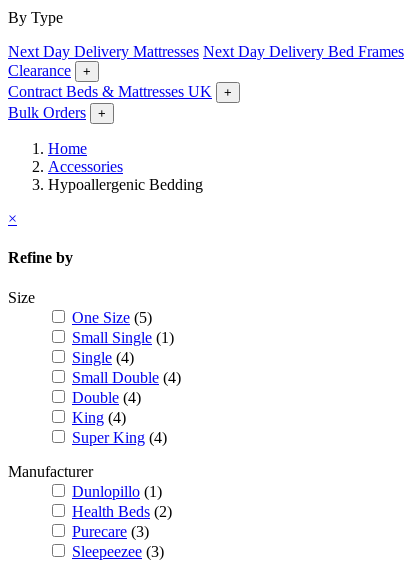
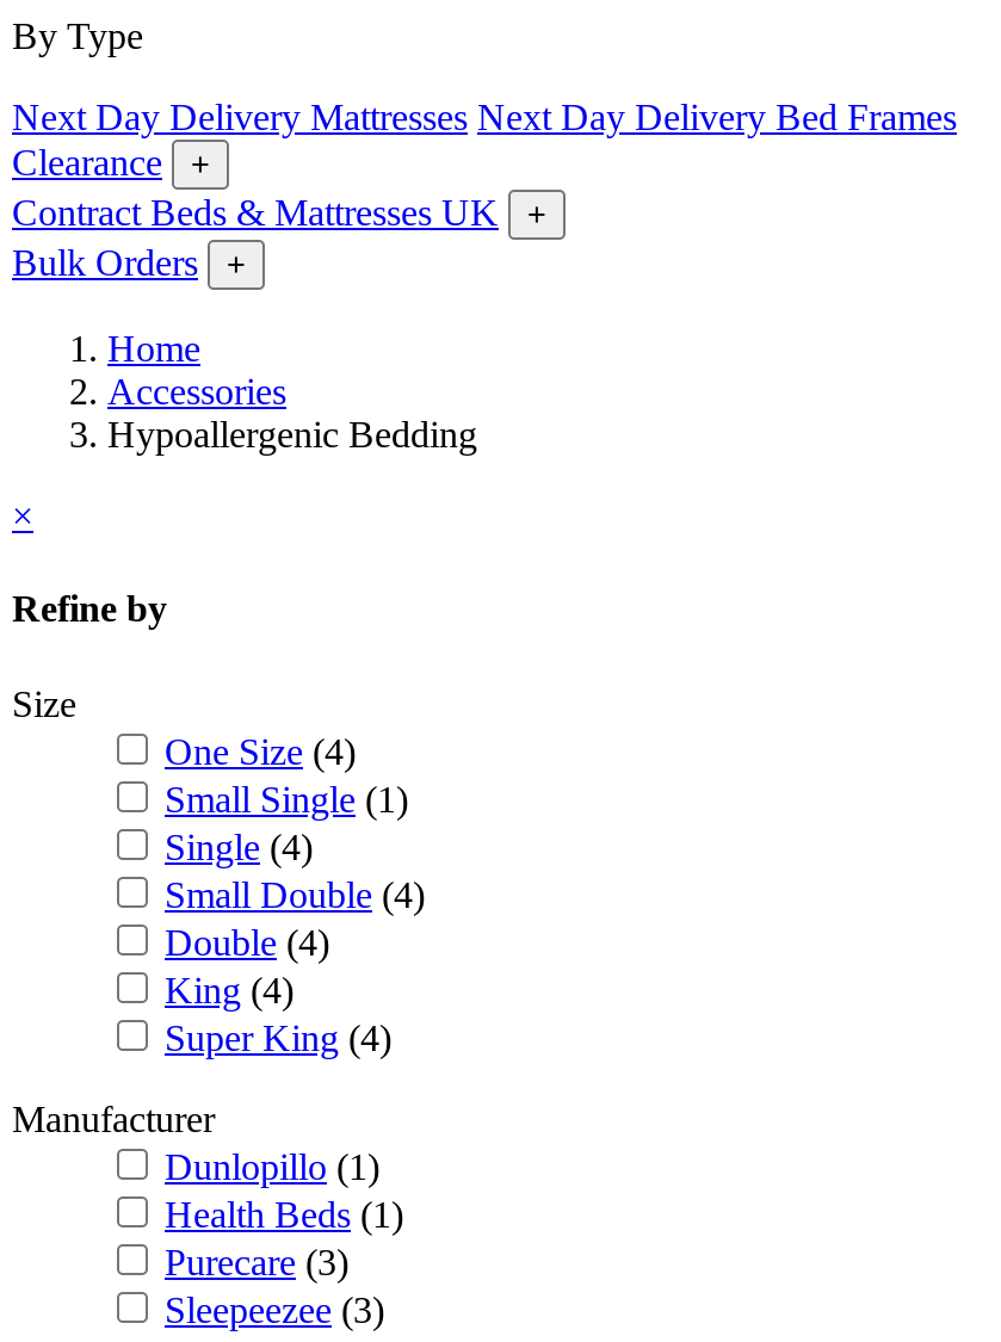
[72,308,152,325] One Size (5) -> [165,730,356,771] One Size (4)
[72,502,172,519] Health Beds (2) -> [165,1193,403,1233] Health Beds (1)

